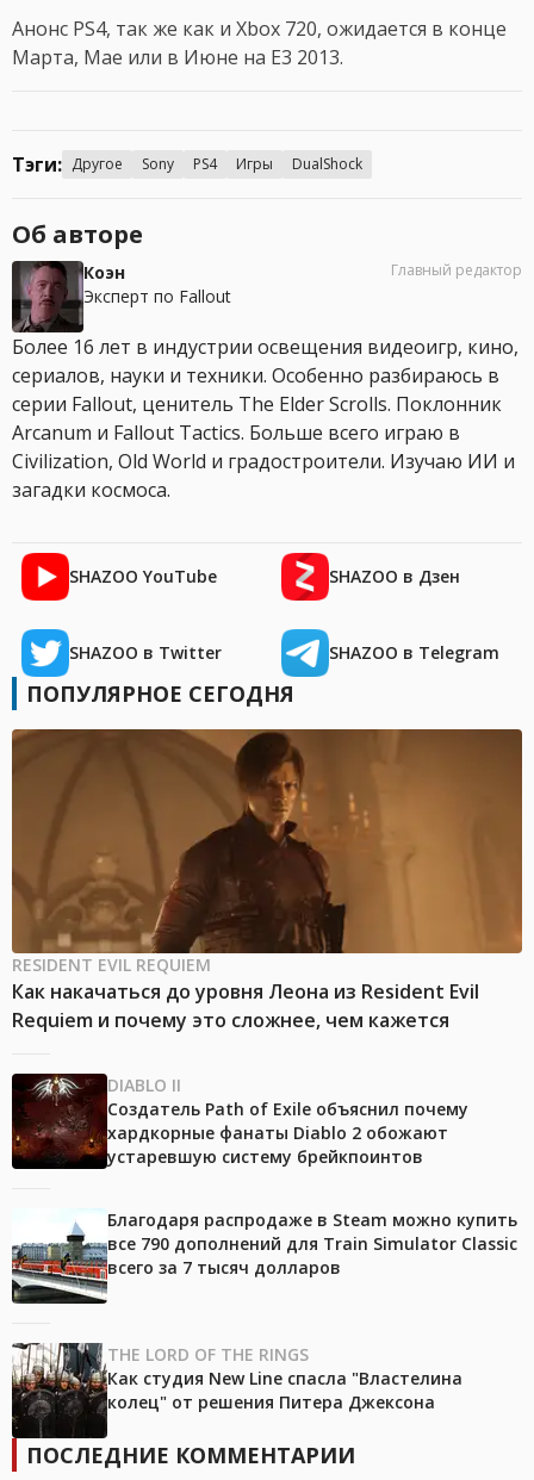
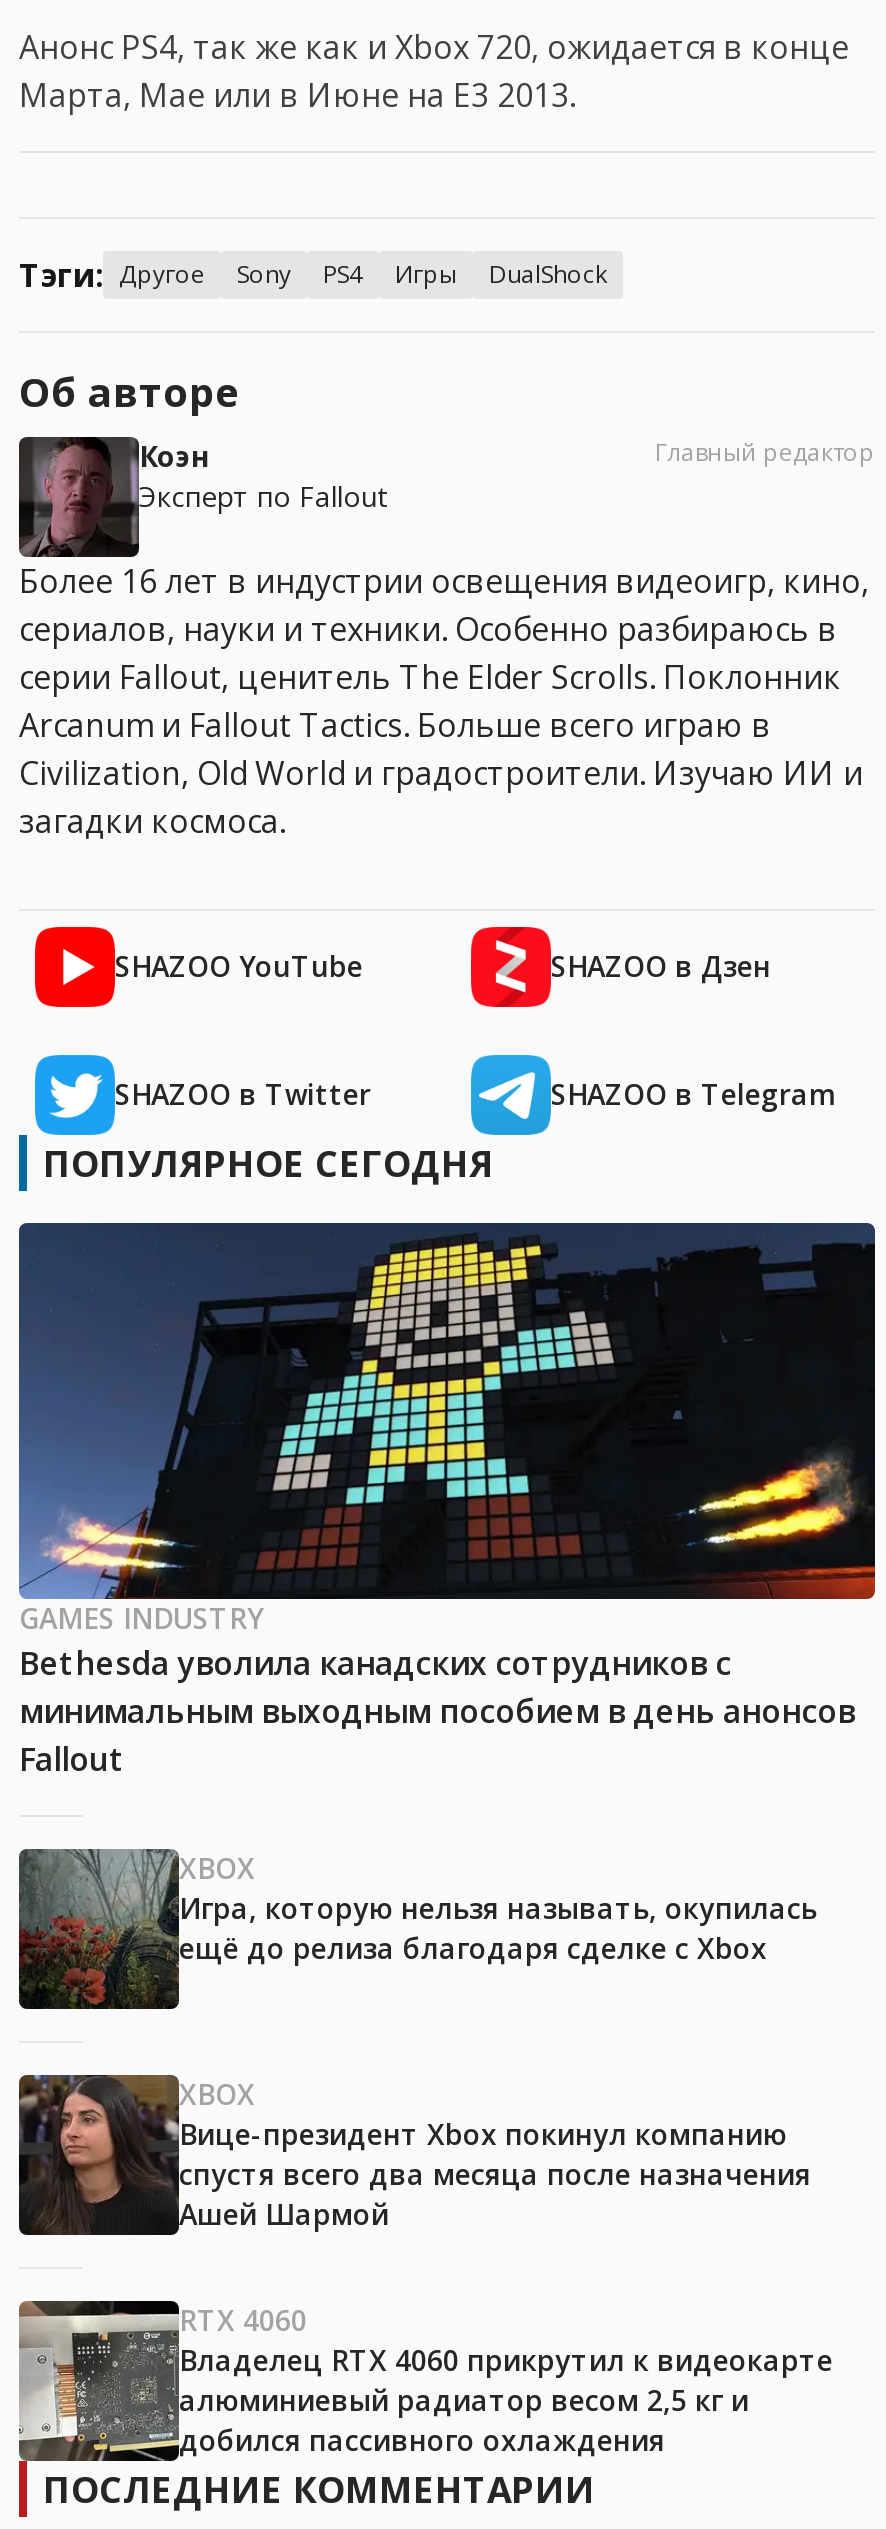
[11,728,523,1033] [image] | RESIDENT EVIL REQUIEM | Как накачаться до уровня Леона из Resident Evil | Requiem и почему это сложнее, чем кажется -> [17,1221,877,1780] [image] | GAMES INDUSTRY | Bethesda уволила канадских сотрудников с | минимальным выходным пособием в день анонсов | Fallout
[12,1072,468,1167] [image] | DIABLO II | Создатель Path of Exile объяснил почему | хардкорные фанаты Diablo 2 обожают | устаревшую систему брейкпоинтов -> [19,1847,817,2009] [image] | XBOX | Игра, которую нельзя называть, окупилась | ещё до релиза благодаря сделке с Xbox
[11,1208,517,1304] [image] | Благодаря распродаже в Steam можно купить | все 790 дополнений для Train Simulator Classic | всего за 7 тысяч долларов -> [17,2073,811,2232] [image] | XBOX | Вице-президент Xbox покинул компанию | спустя всего два месяца после назначения | Ашей Шармой
[12,1342,462,1438] [image] | THE LORD OF THE RINGS | Как студия New Line спасла "Властелина | колец" от решения Питера Джексона -> [19,2299,833,2461] [image] | RTX 4060 | Владелец RTX 4060 прикрутил к видеокарте | алюминиевый радиатор весом 2,5 кг и | добился пассивного охлаждения

